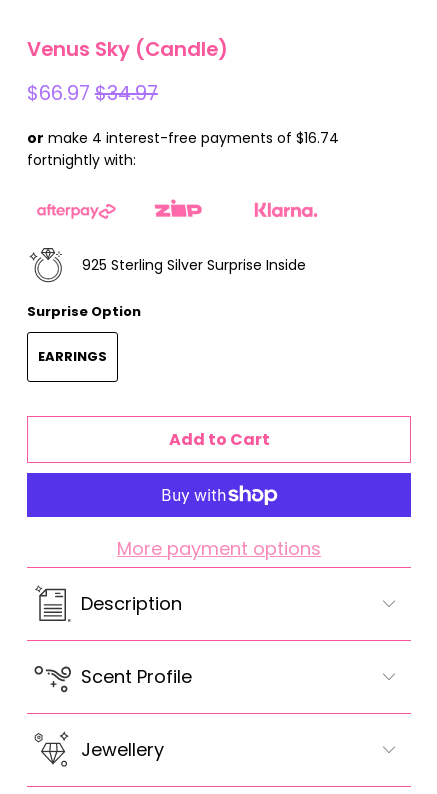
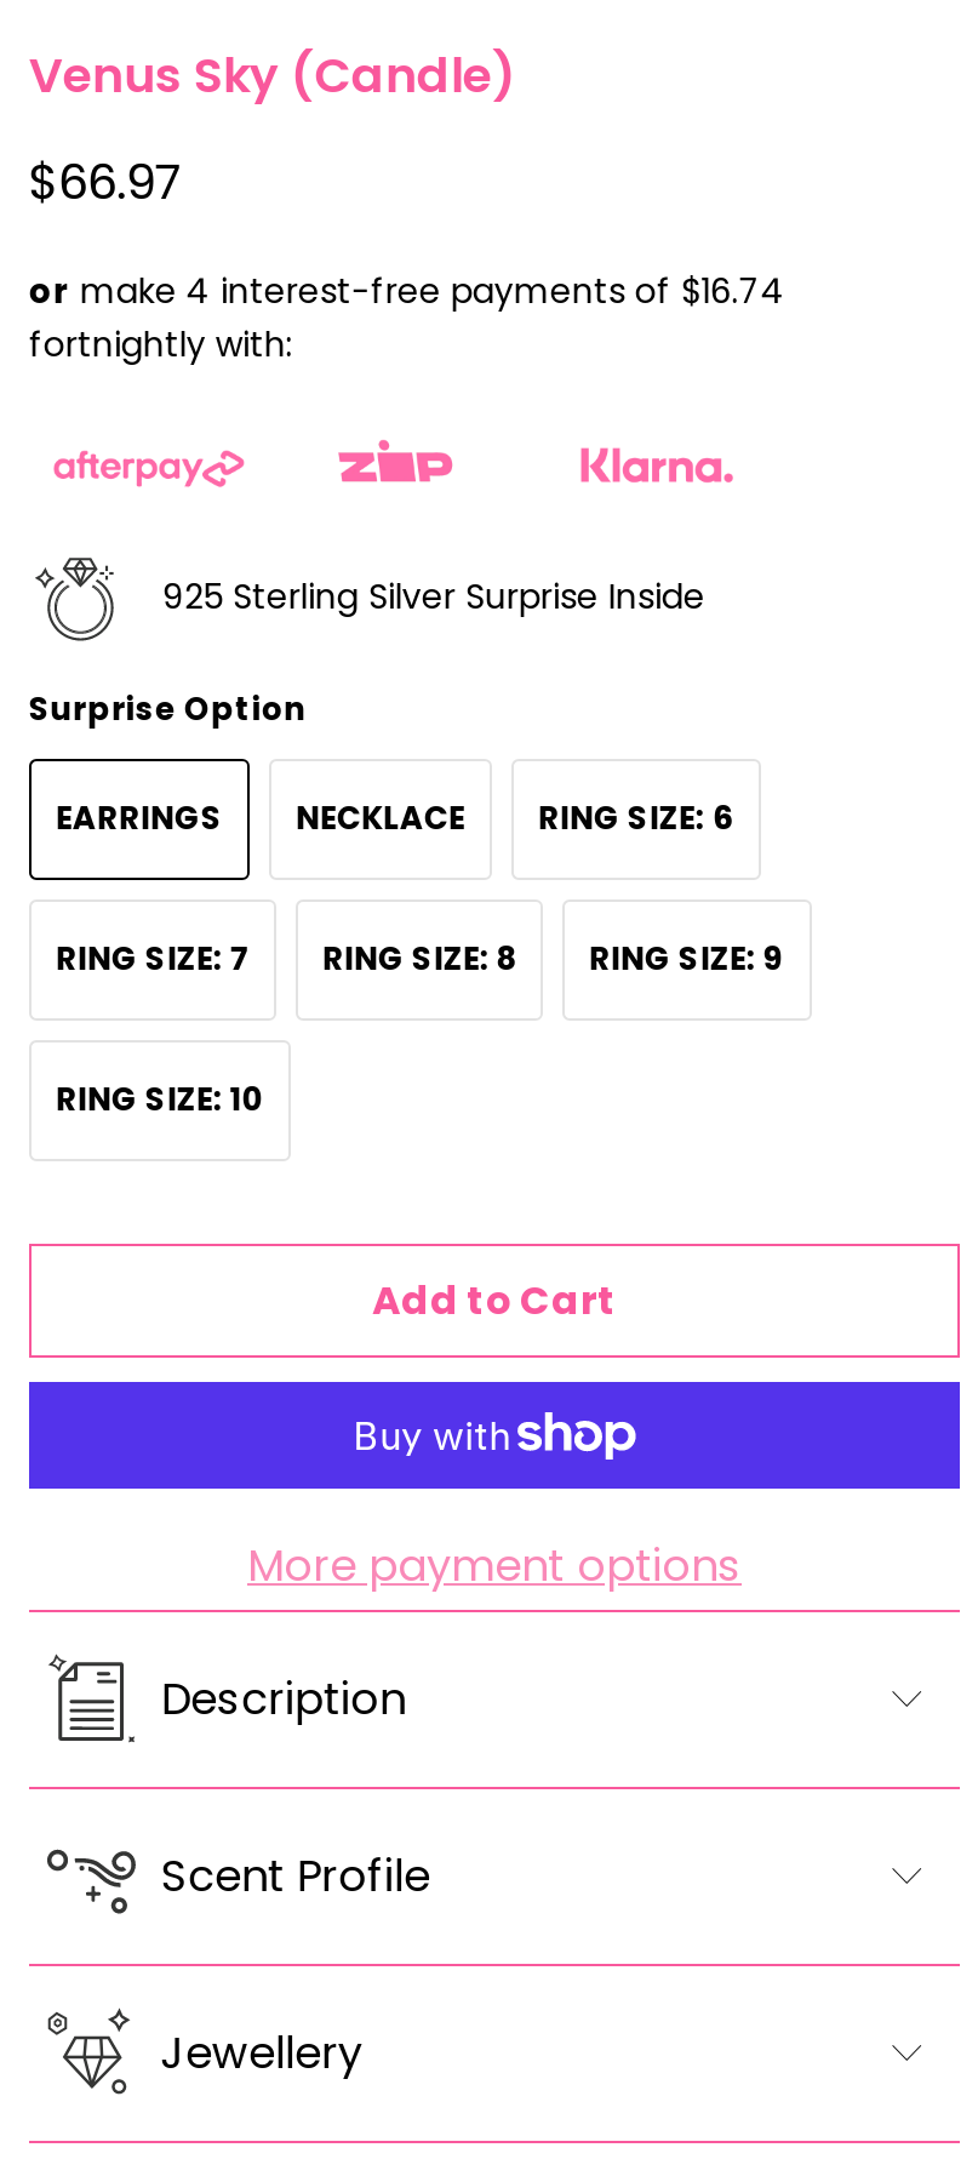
[27,79,158,107] $66.97 $34.97 -> [29,146,181,214] $66.97
none -> [55,796,785,1123] NECKLACE | RING SIZE: 6 | RING SIZE: 7 | RING SIZE: 8 | RING SIZE: 9 | RING SIZE: 10

